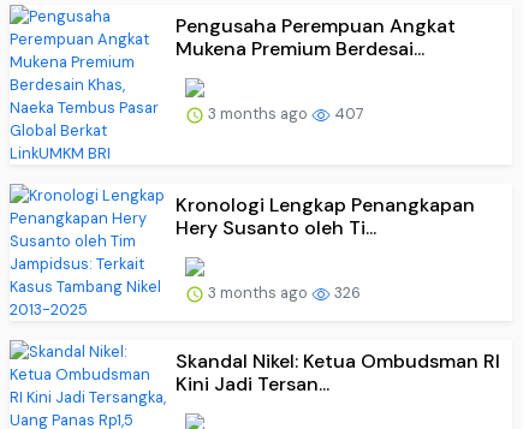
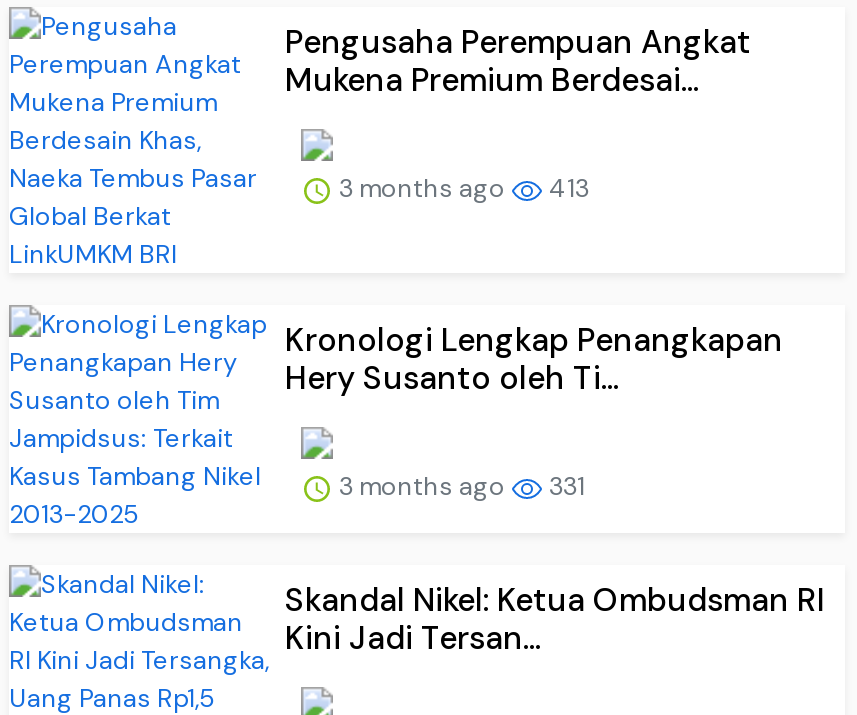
[204,103,364,123] 3 months ago 407 -> [333,172,589,206] 3 months ago 413
[204,282,361,302] 3 months ago 326 -> [333,470,585,504] 3 months ago 331

